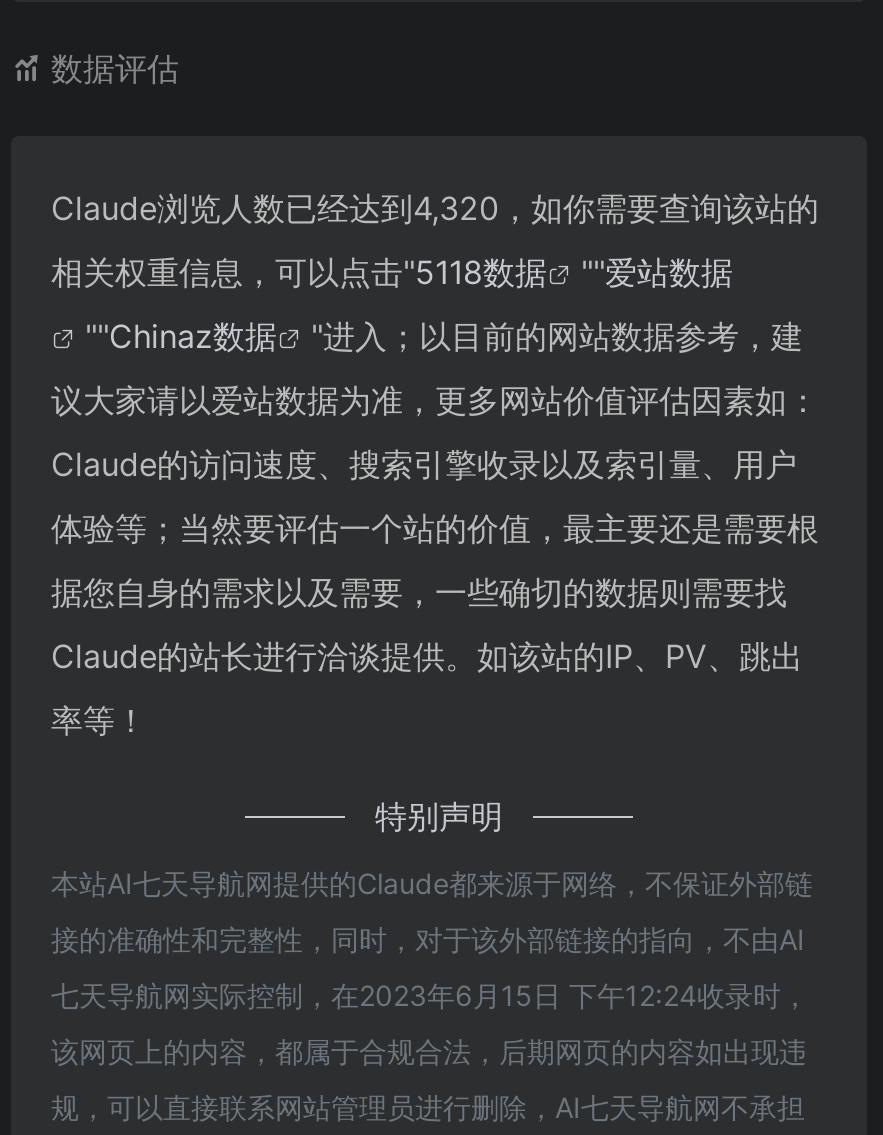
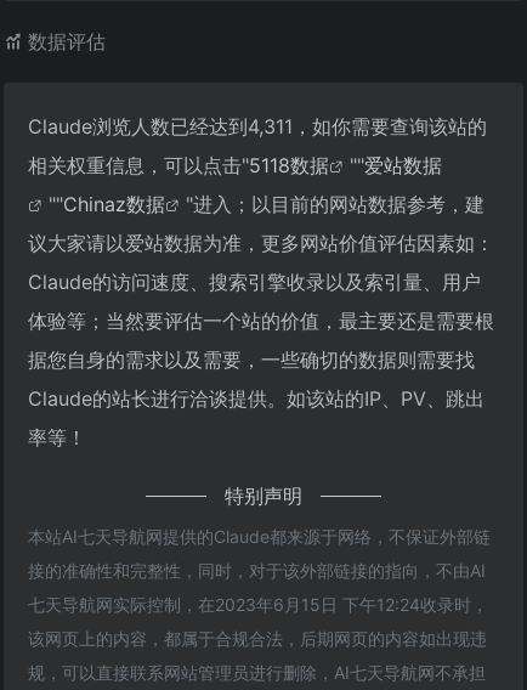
[51,189,819,229] Claude浏览人数已经达到4,320，如你需要查询该站的 -> [28,115,487,139] Claude浏览人数已经达到4,311，如你需要查询该站的

